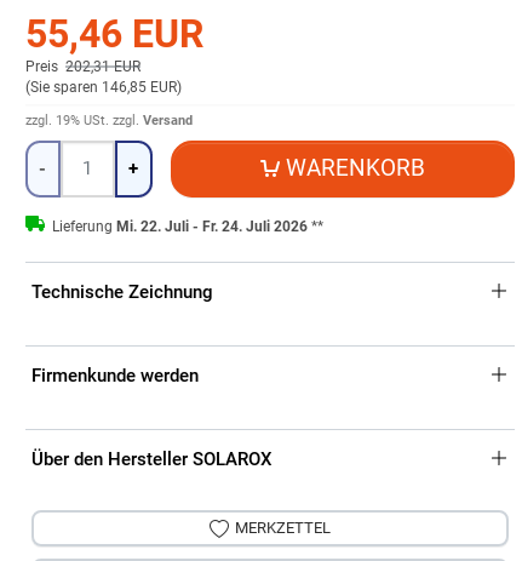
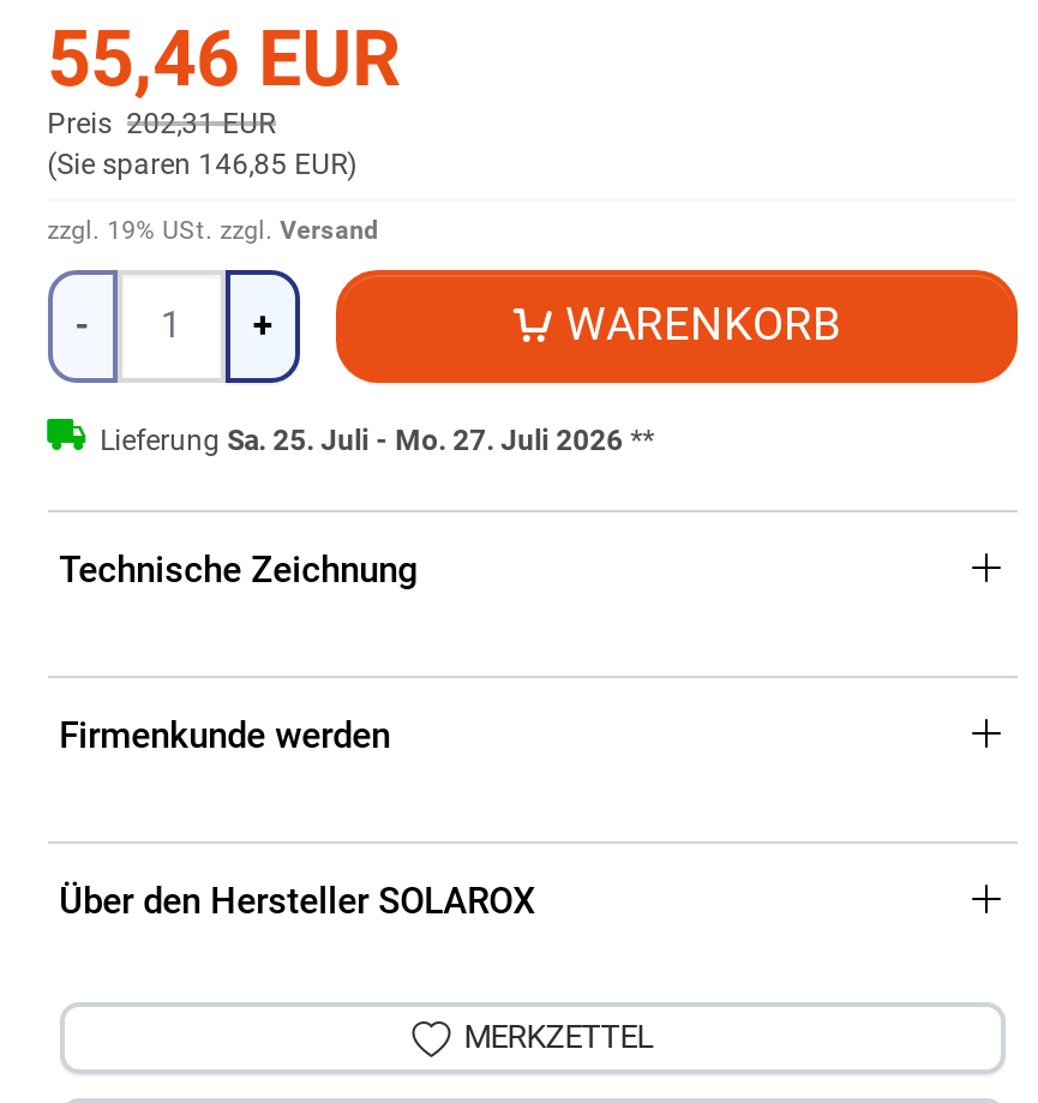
[52,218,323,235] Lieferung Mi. 22. Juli - Fr. 24. Juli 2026 ** -> [100,423,654,457] Lieferung Sa. 25. Juli - Mo. 27. Juli 2026 **

